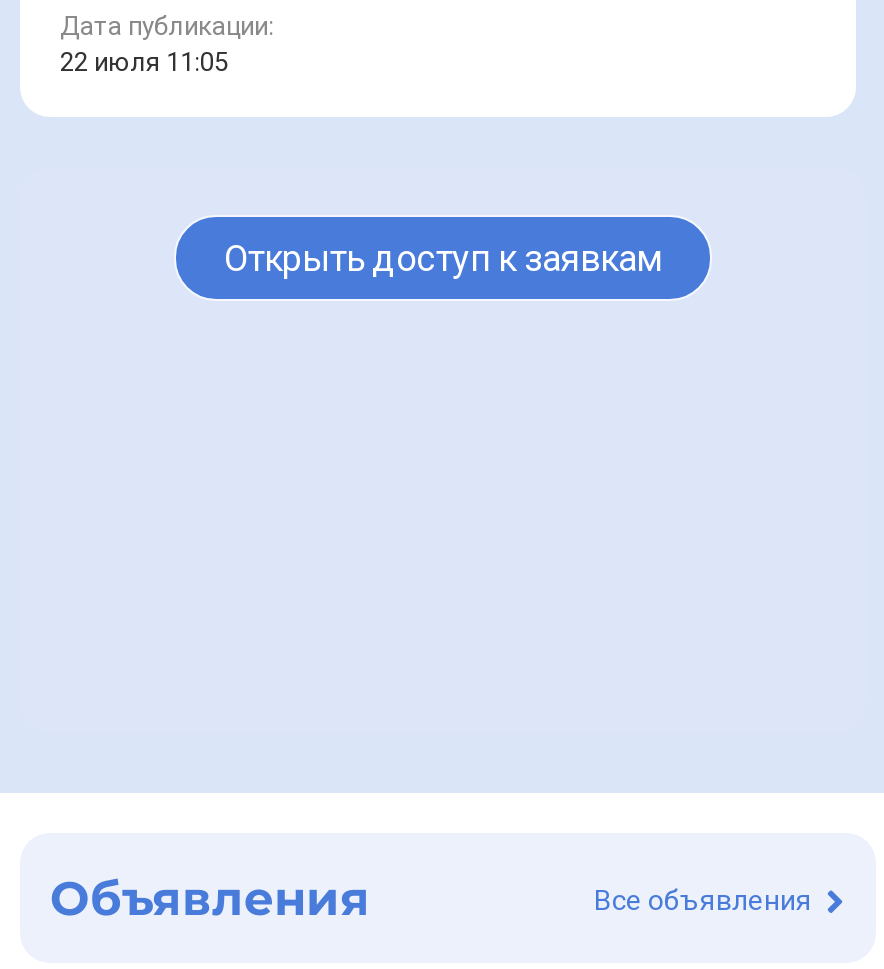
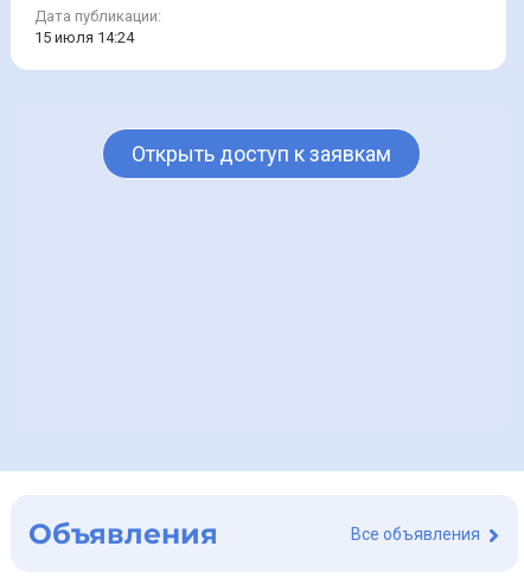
[60,47,228,77] 22 июля 11:05 -> [34,29,134,47] 15 июля 14:24

